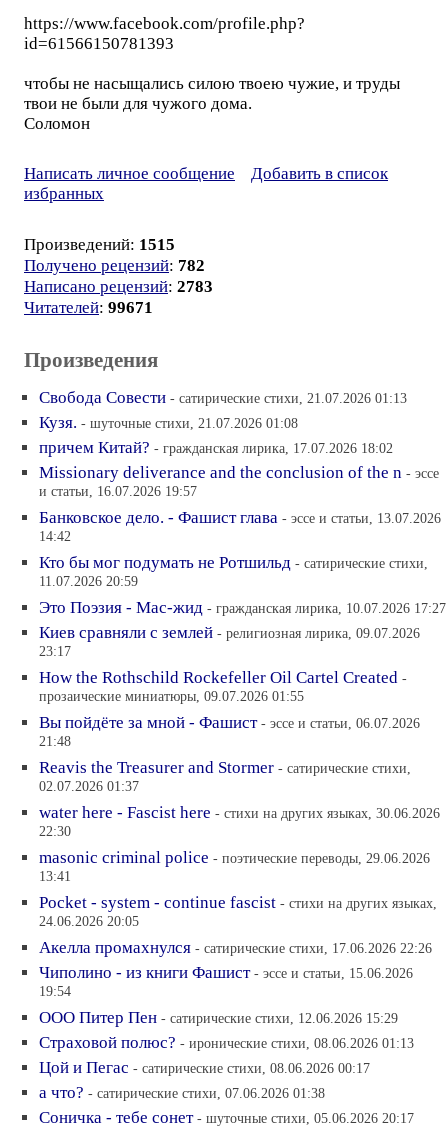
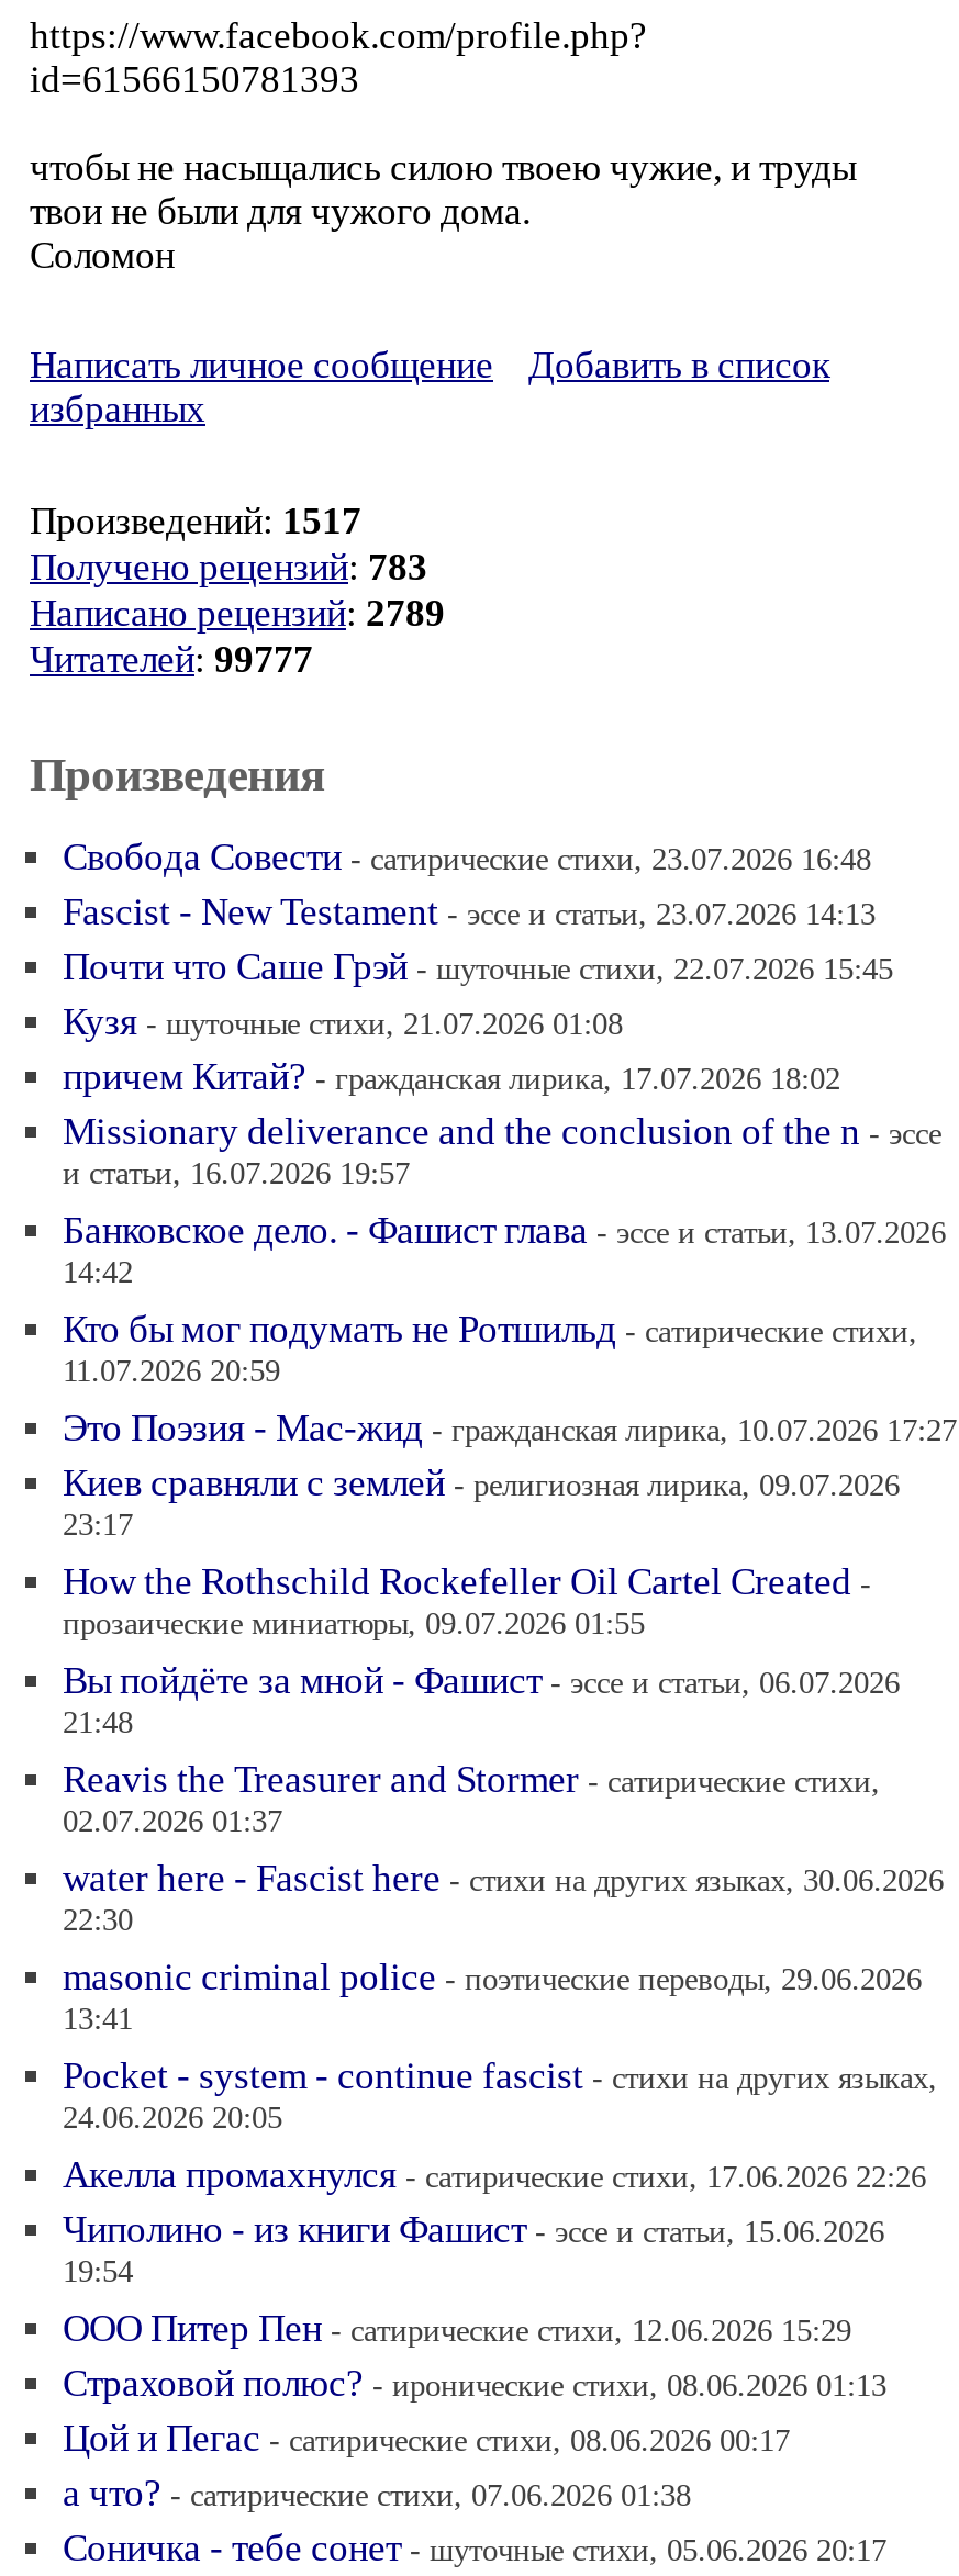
[24,235,175,254] Произведений: 1515 -> [30,500,361,542] Произведений: 1517
[24,256,205,275] Получено рецензий: 782 -> [30,547,427,588] Получено рецензий: 783
[24,277,213,296] Написано рецензий: 2783 -> [30,593,445,634] Написано рецензий: 2789
[24,298,153,317] Читателей: 99671 -> [30,639,313,681] Читателей: 99777
[39,388,407,432] Свобода Совести - сатирические стихи, 21.07.2026 01:13 | Кузя. - шуточные стихи, 21.07.2026 01:08 -> [63,836,893,1043] Свобода Совести - сатирические стихи, 23.07.2026 16:48 | Fascist - New Testament - эссе и статьи, 23.07.2026 14:13 | Почти что Саше Грэй - шуточные стихи, 22.07.2026 15:45 | Кузя - шуточные стихи, 21.07.2026 01:08

